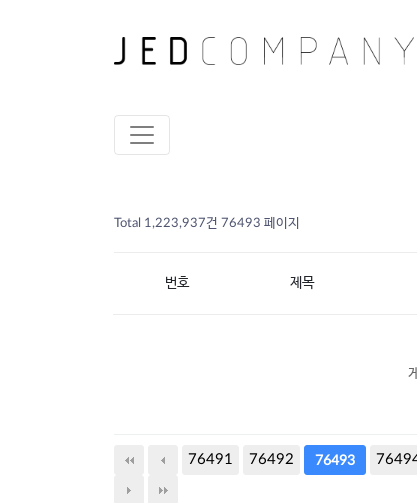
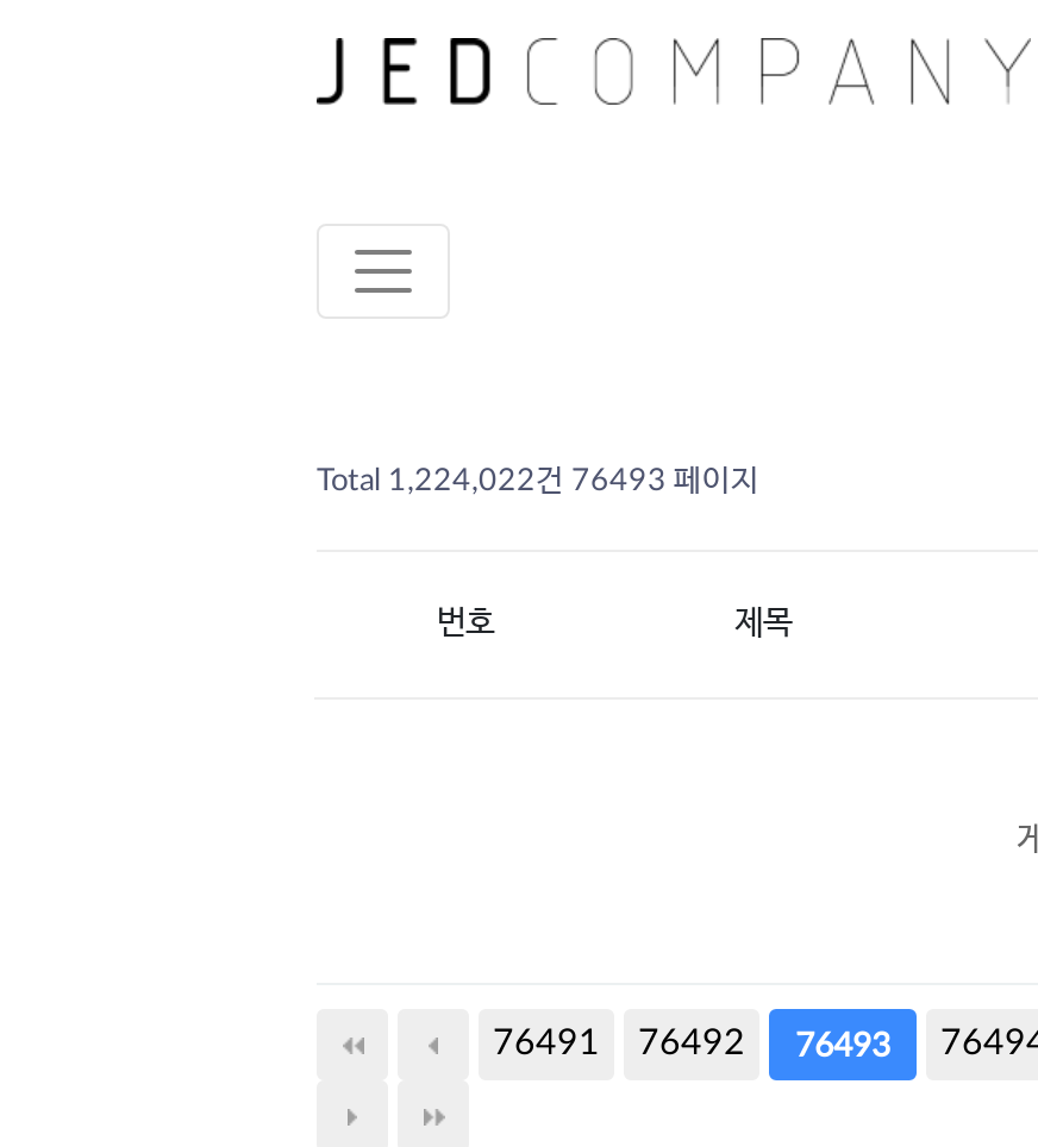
[114,217,300,230] Total 1,223,937건 76493 페이지 -> [317,466,759,497] Total 1,224,022건 76493 페이지

